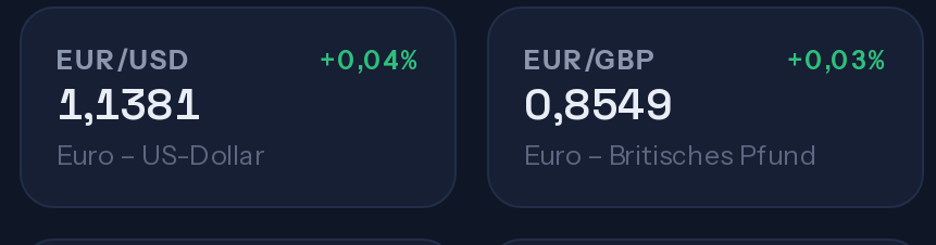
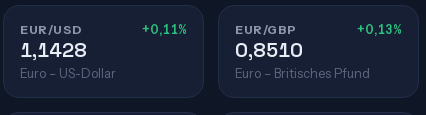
[320,43,420,76] +0,04% -> [142,22,187,37] +0,11%
[787,43,887,76] +0,03% -> [357,22,402,37] +0,13%
[57,76,200,132] 1,1381 -> [20,37,87,63] 1,1428
[524,76,672,132] 0,8549 -> [235,37,303,63] 0,8510

